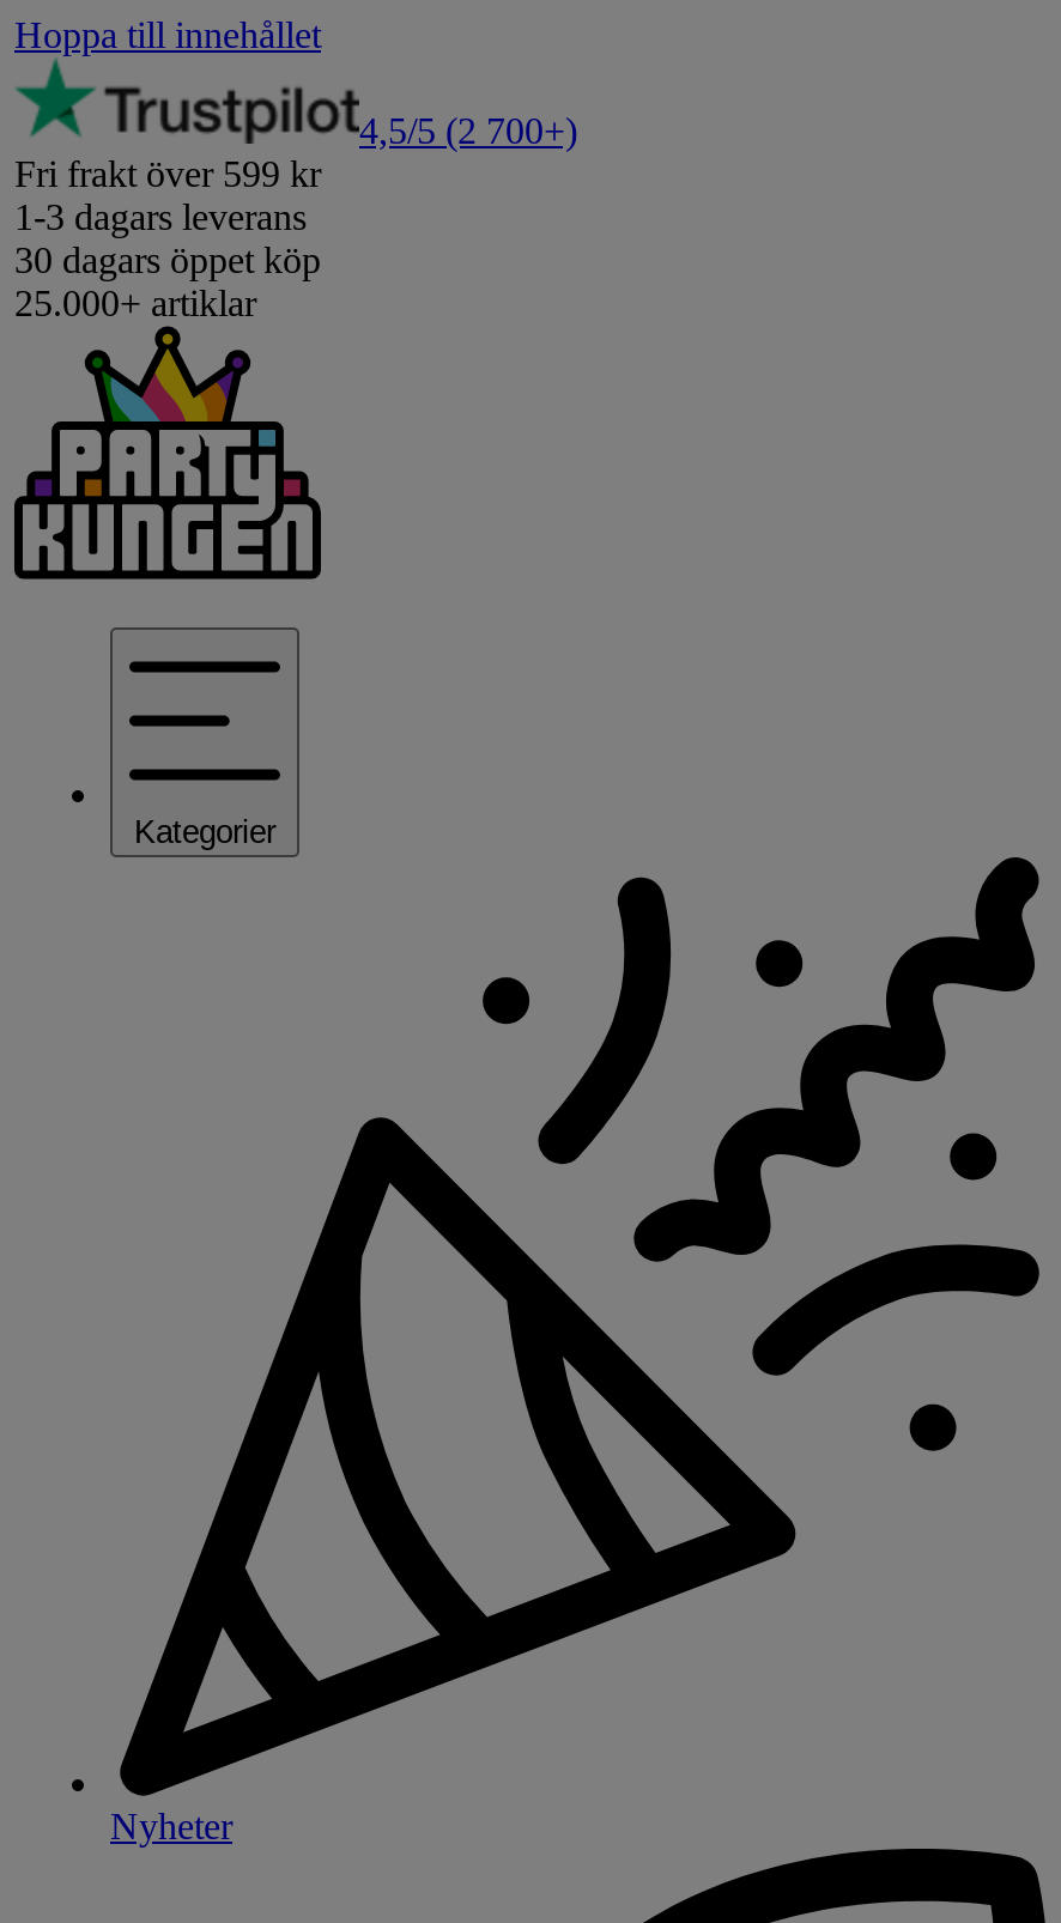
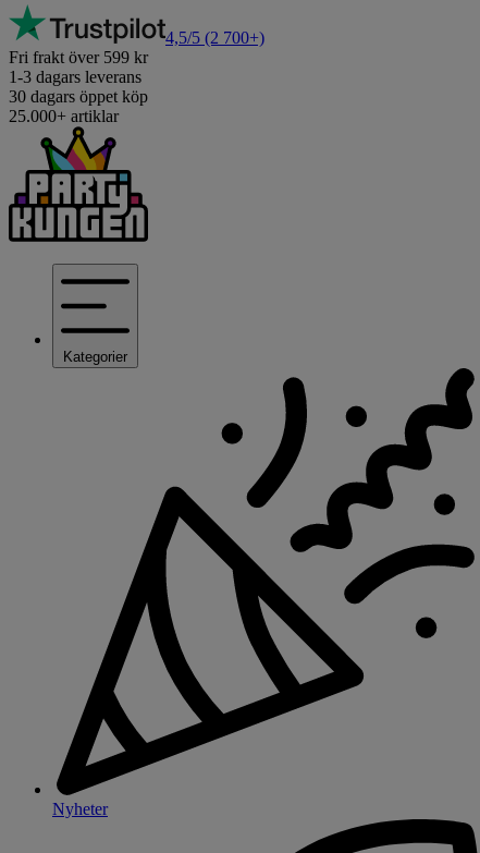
[14,14,321,55] Hoppa till innehållet -> none

